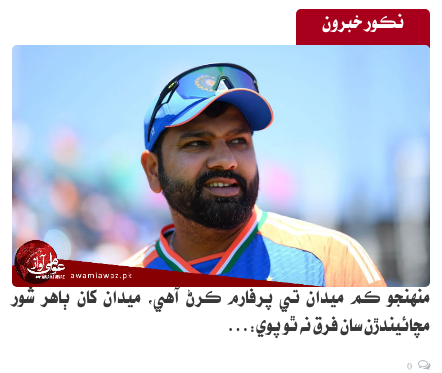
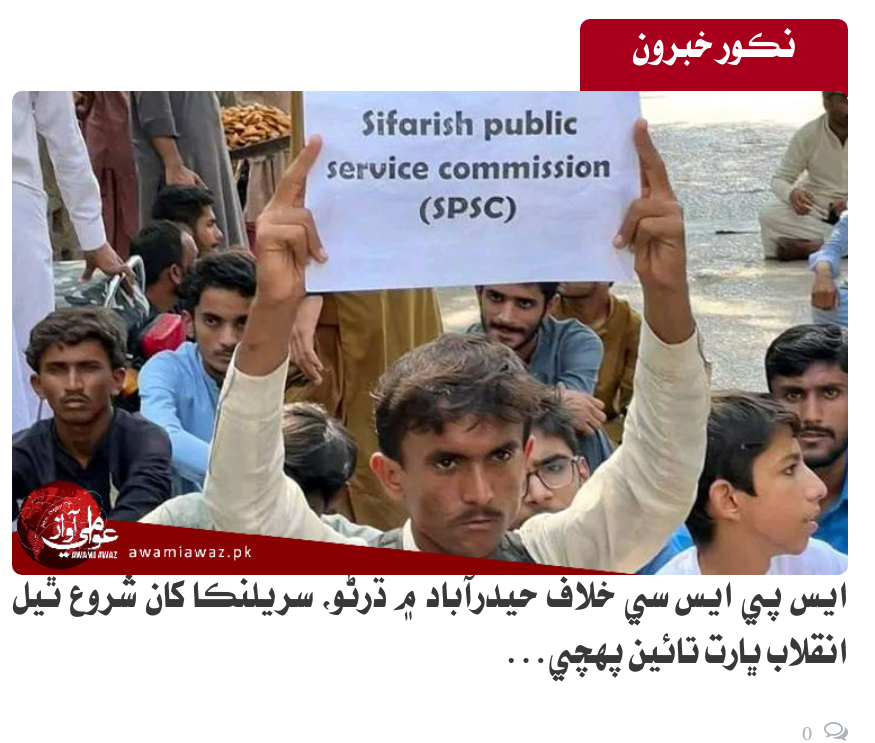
[12,44,431,340] [image] | منهنجو ڪم ميدان تي پرفارم ڪرڻ آهي، ميدان کان ٻاهر شور | مچائيندڙن سان فرق نه ٿو پوي:… -> [10,89,850,681] [image] | ايس پي ايس سي خلاف حيدرآباد ۾ ڌرڻو، سريلنڪا کان شروع ٿيل | انقلاب ڀارت تائين پهچي…

